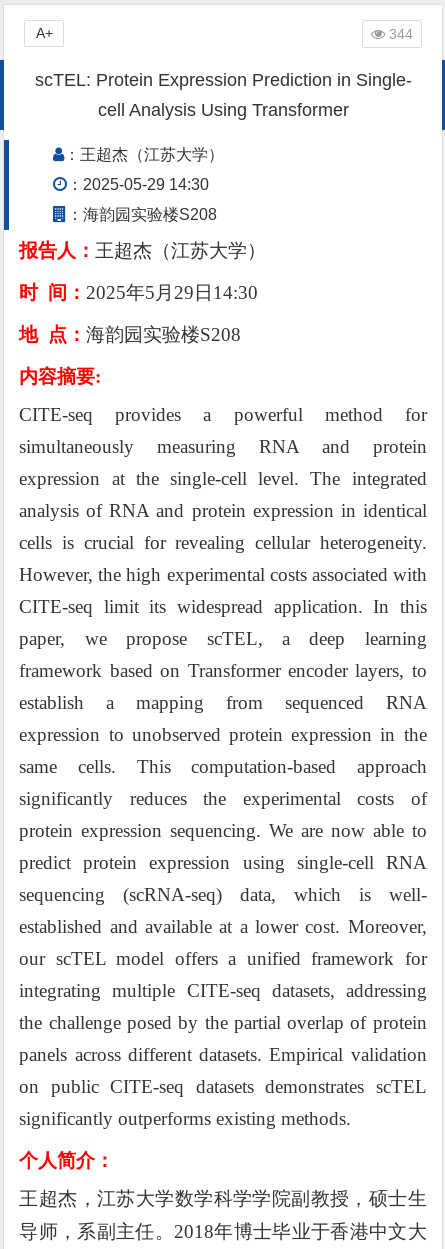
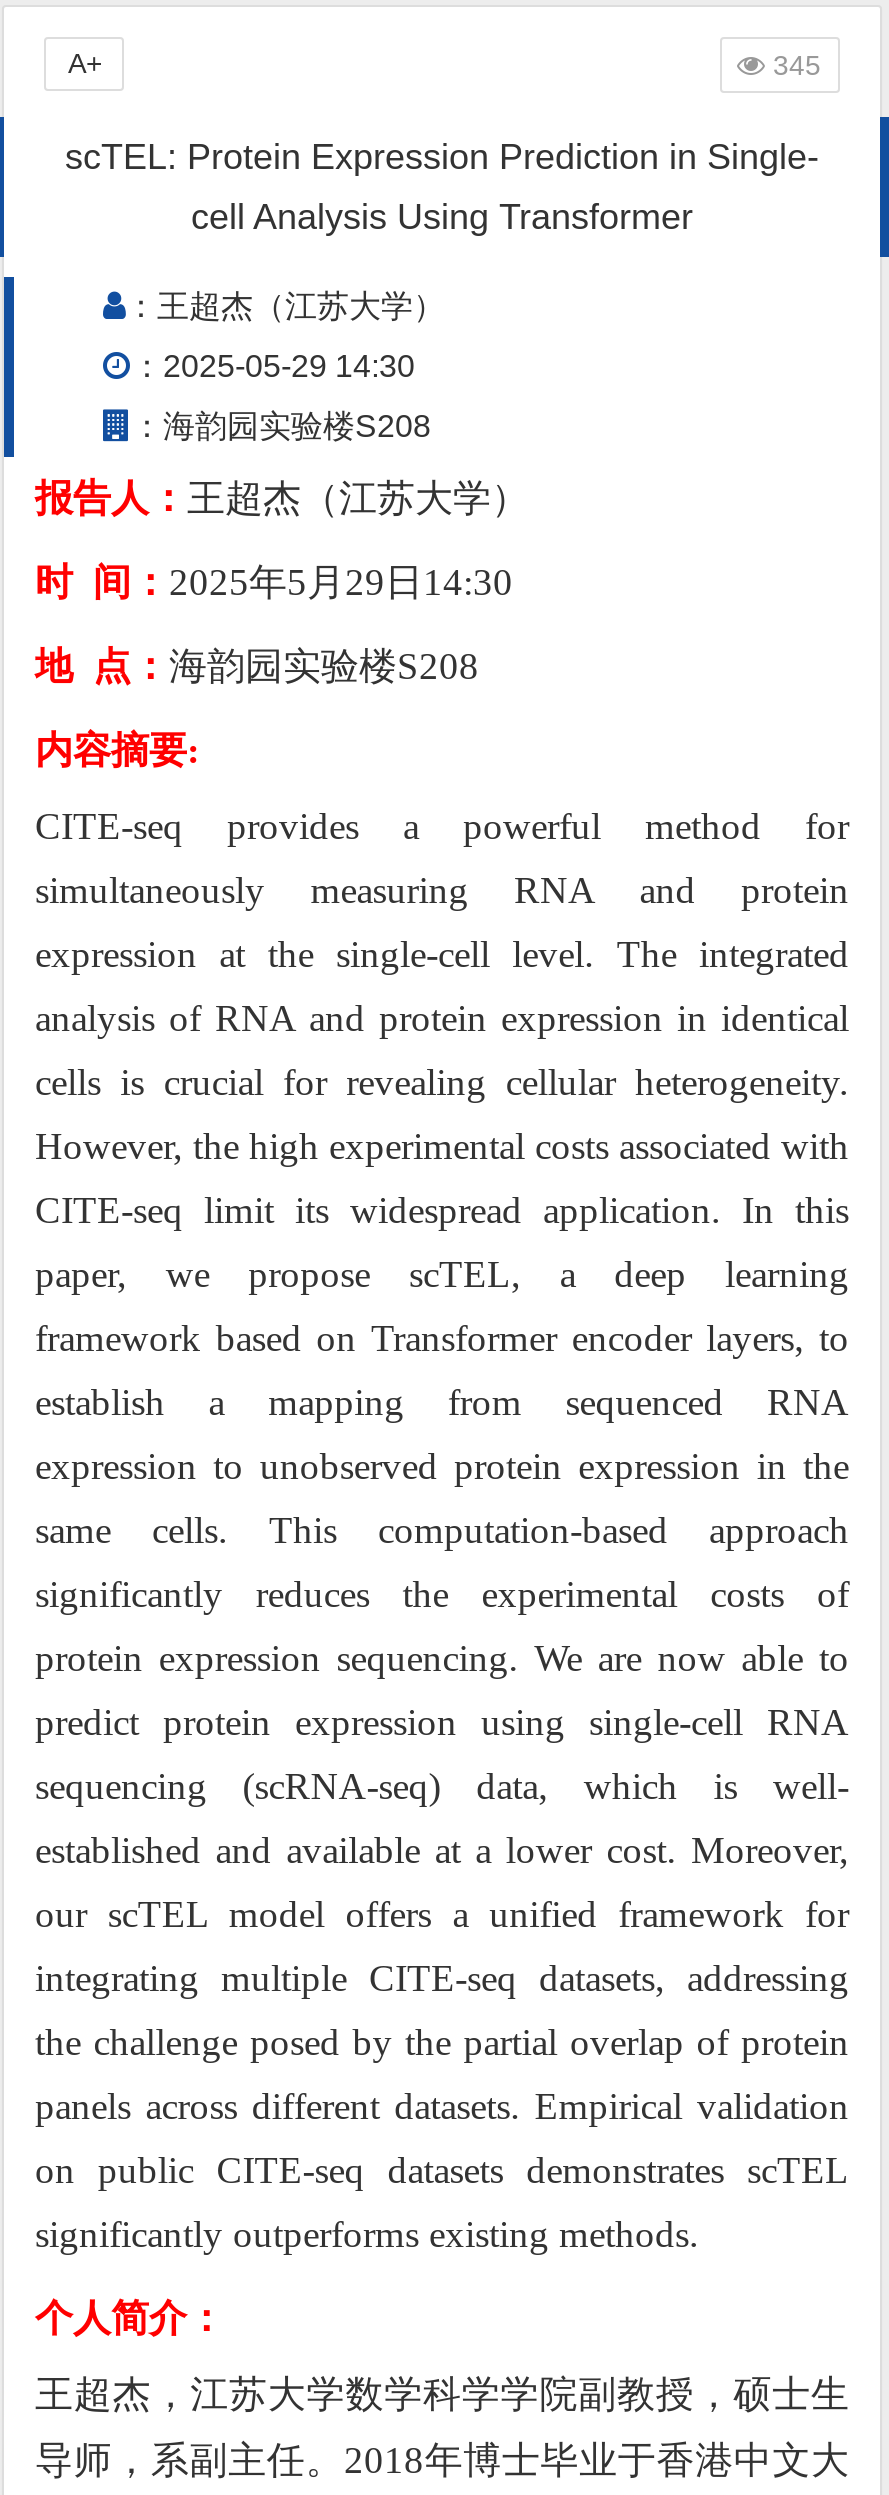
[388,26,412,42] 344 -> [773,49,821,81] 345

